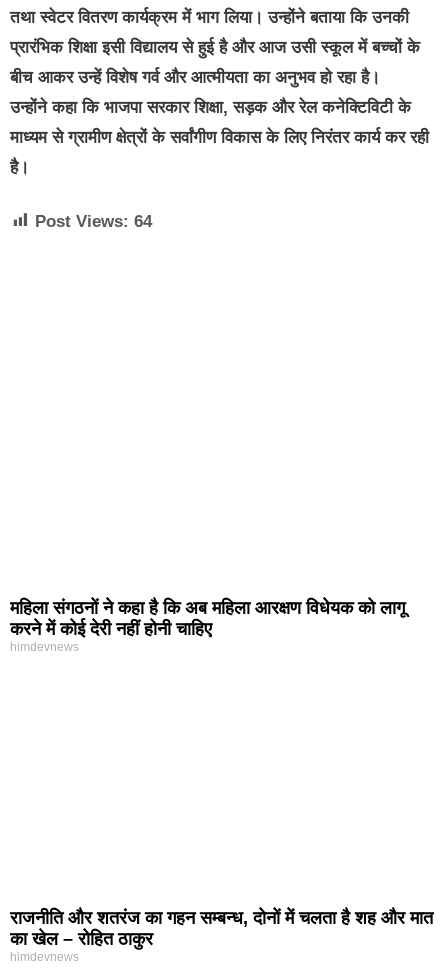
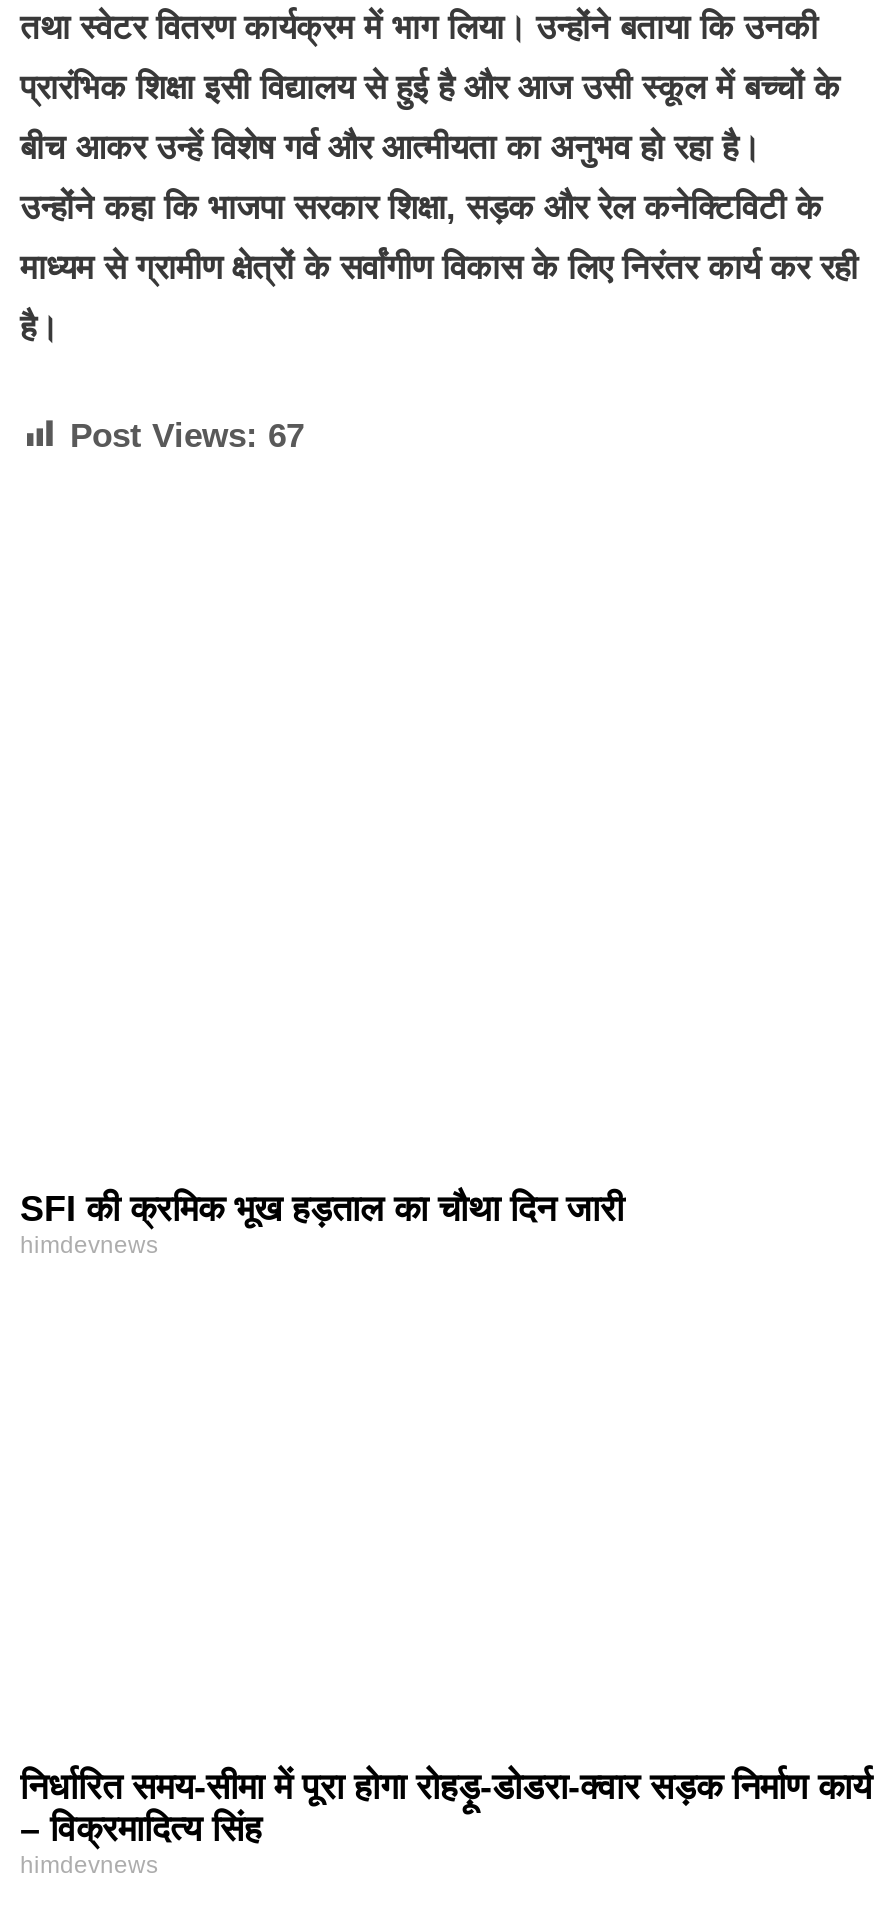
[35,212,152,231] Post Views: 64 -> [70,417,304,455] Post Views: 67
[10,598,405,639] महिला संगठनों ने कहा है कि अब महिला आरक्षण विधेयक को लागू | करने में कोई देरी नहीं होनी चाहिए -> [20,1189,624,1229] SFI की क्रमिक भूख हड़ताल का चौथा दिन जारी
[10,908,433,949] राजनीति और शतरंज का गहन सम्बन्ध, दोनों में चलता है शह और मात | का खेल – रोहित ठाकुर -> [20,1767,872,1849] निर्धारित समय-सीमा में पूरा होगा रोहड़ू-डोडरा-क्वार सड़क निर्माण कार्य | – विक्रमादित्य सिंह

